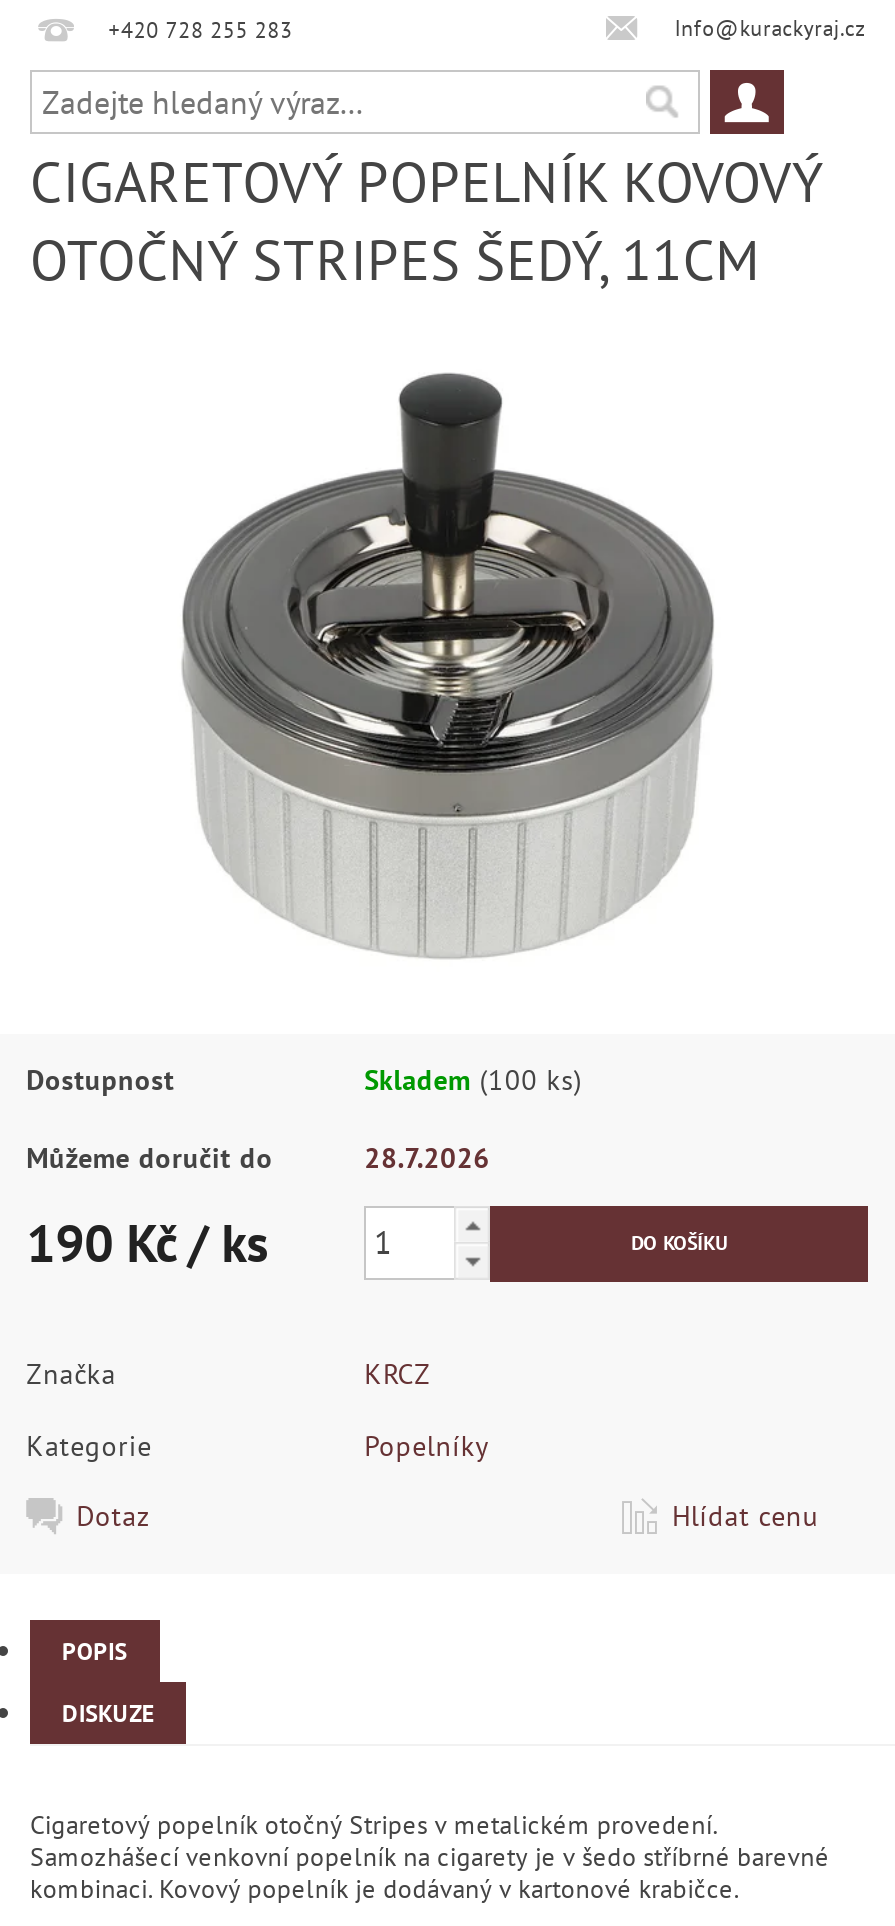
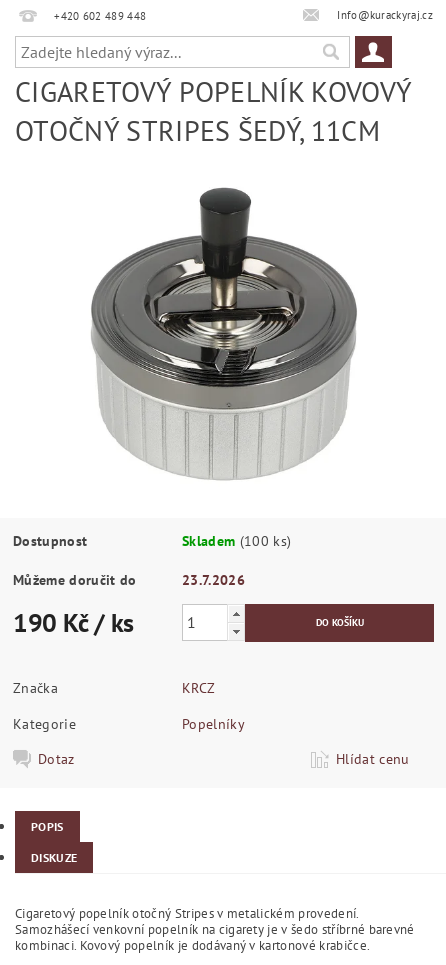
[108,16,293,44] +420 728 255 283 -> [54,9,146,23] +420 602 489 448
[364,1139,490,1175] 28.7.2026 -> [182,570,245,588] 23.7.2026

